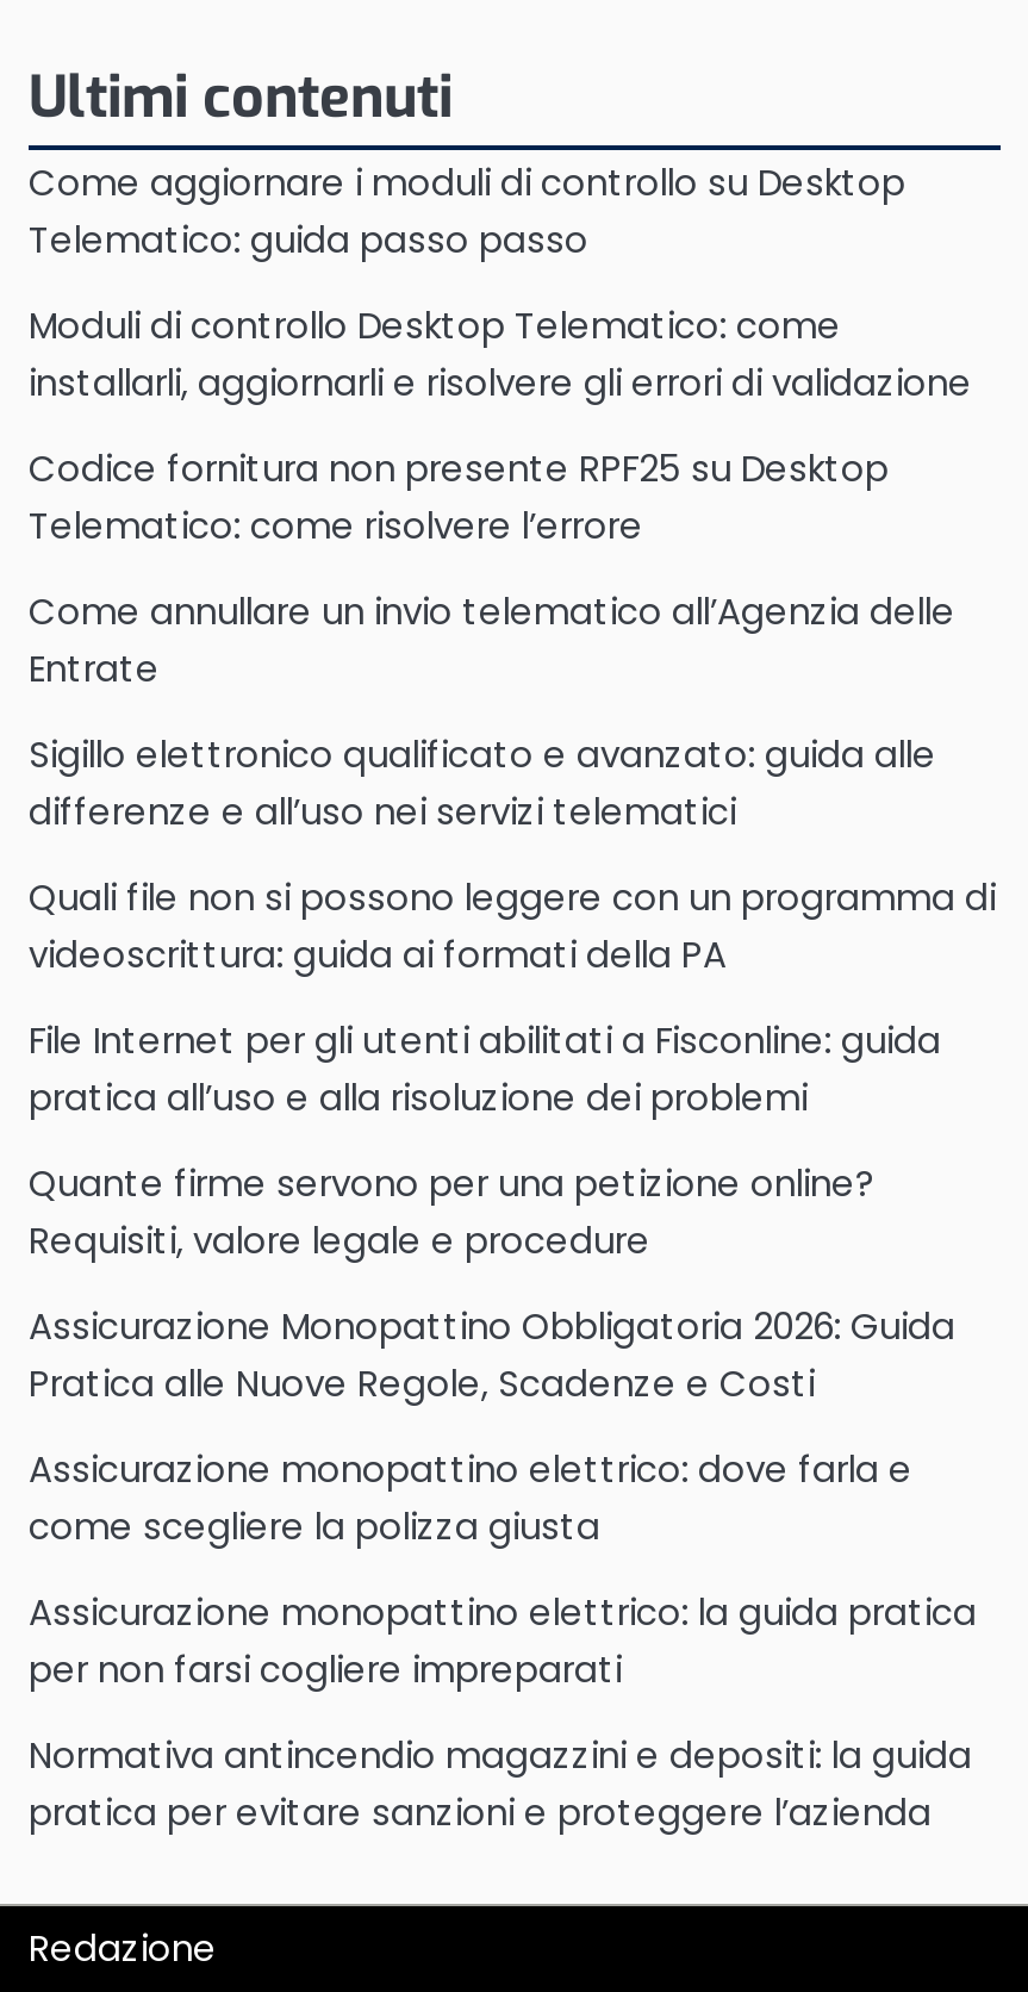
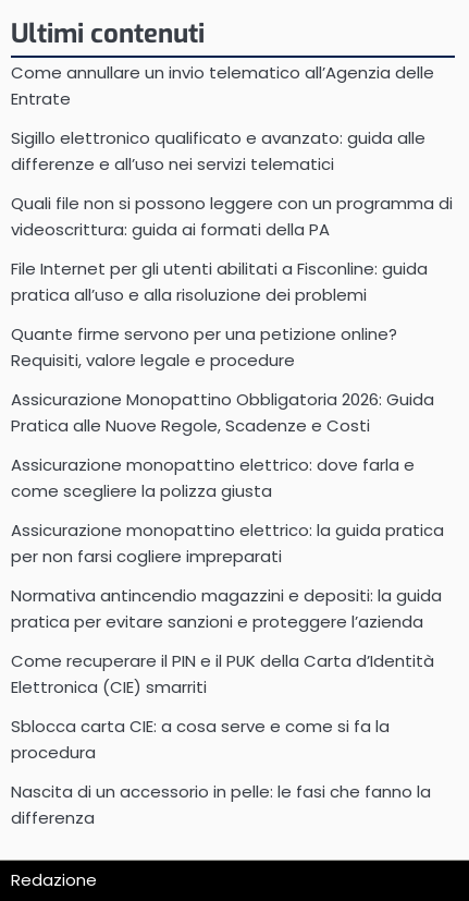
[29,156,972,549] Come aggiornare i moduli di controllo su Desktop | Telematico: guida passo passo | Moduli di controllo Desktop Telematico: come | installarli, aggiornarli e risolvere gli errori di validazione | Codice fornitura non presente RPF25 su Desktop | Telematico: come risolvere l’errore -> none
moved [29,584,996,1835] -> [11,61,453,633]: Come annullare un invio telematico all’Agenzia delle | Entrate | Sigillo elettronico qualificato e avanzato: guida alle | ... | Normativa antincendio magazzini e depositi: la guida | pratica per evitare sanzioni e proteggere l’azienda
none -> [11,649,434,829] Come recuperare il PIN e il PUK della Carta d’Identità | Elettronica (CIE) smarriti | Sblocca carta CIE: a cosa serve e come si fa la | procedura | Nascita di un accessorio in pelle: le fasi che fanno la | differenza

